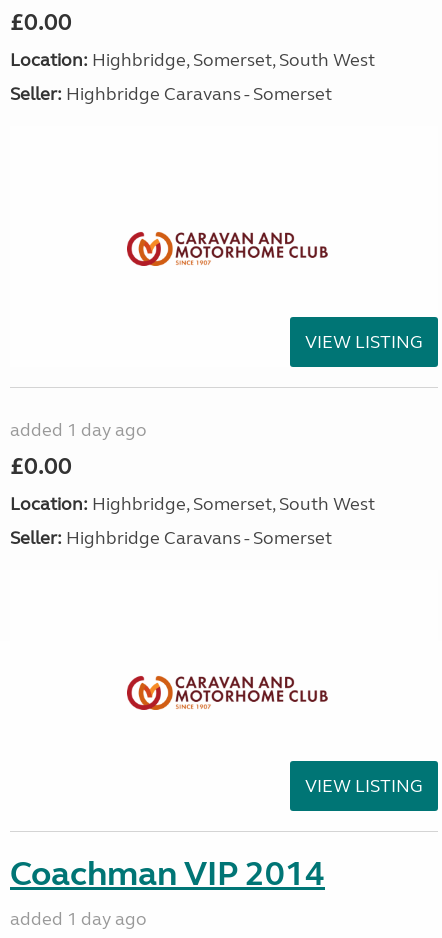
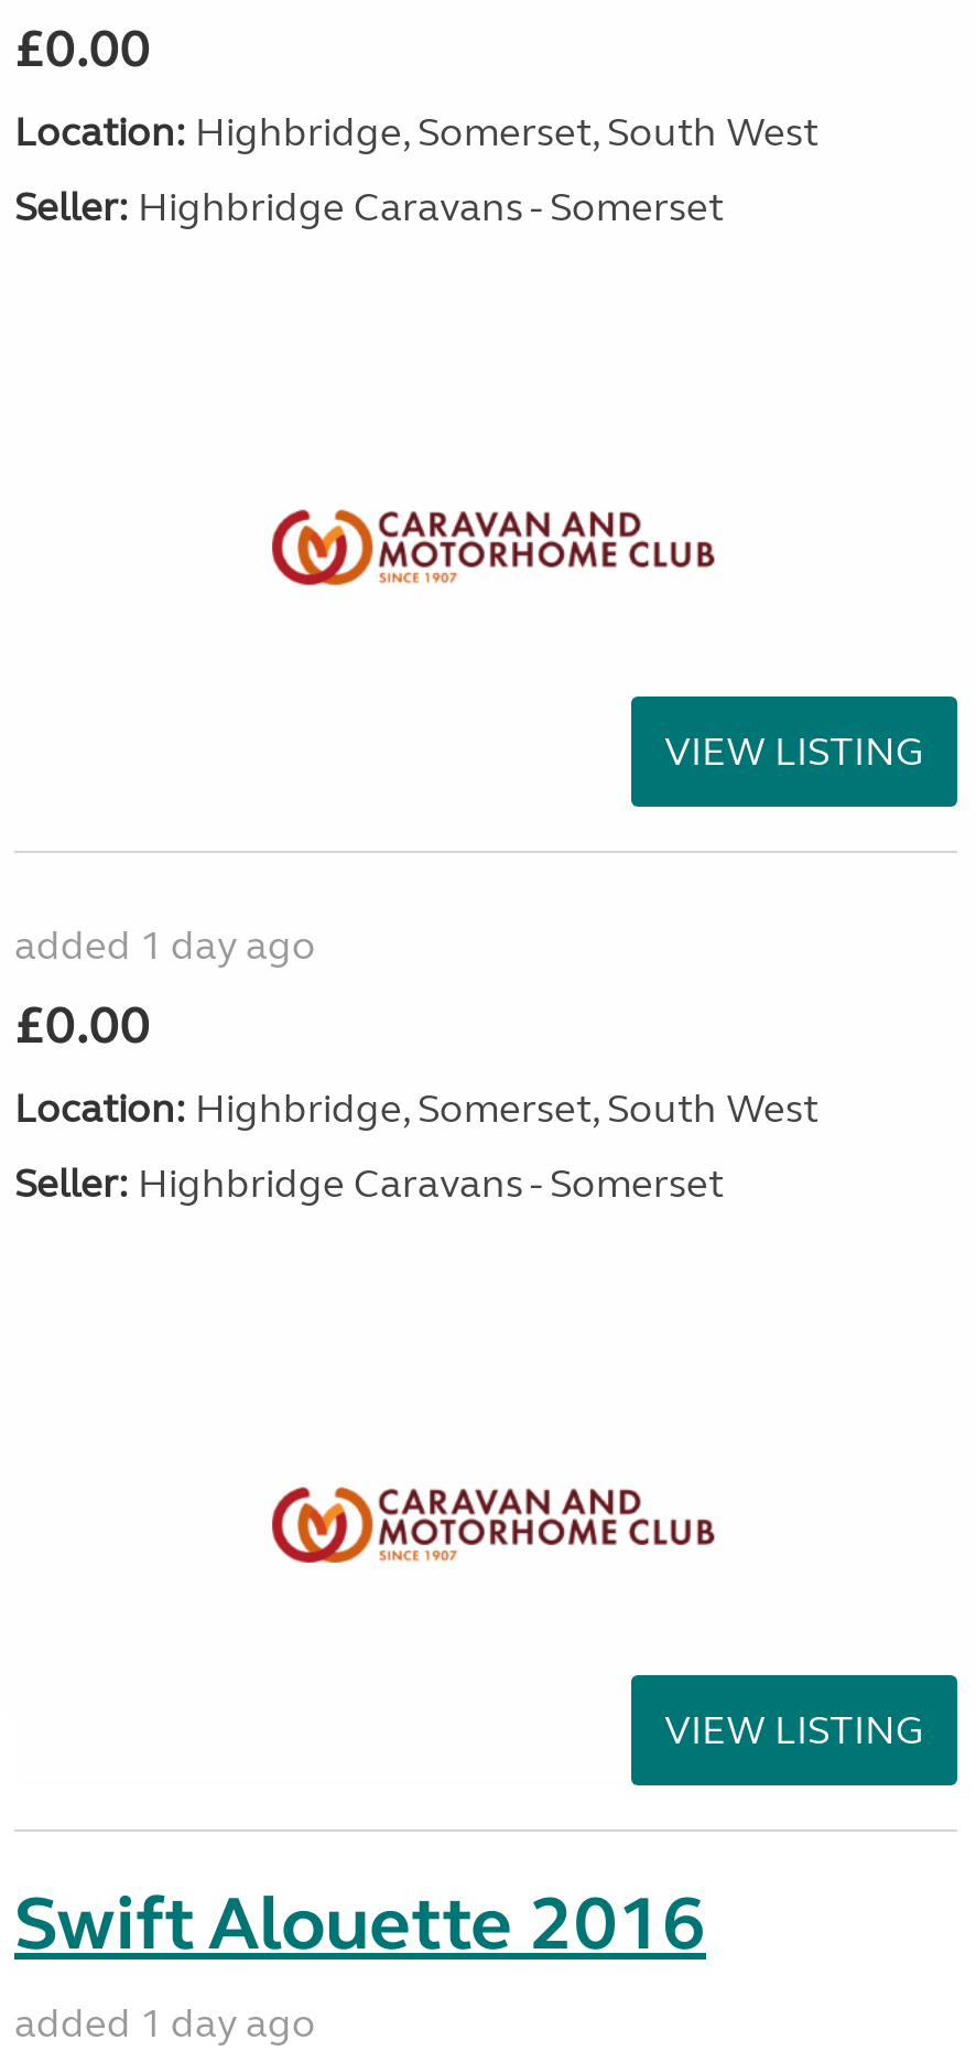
[10,852,325,894] Coachman VIP 2014 -> [14,1878,706,1971] Swift Alouette 2016

